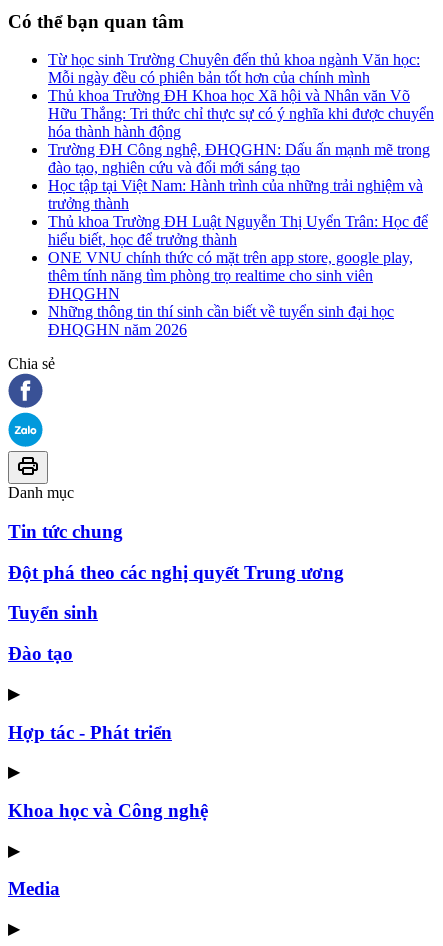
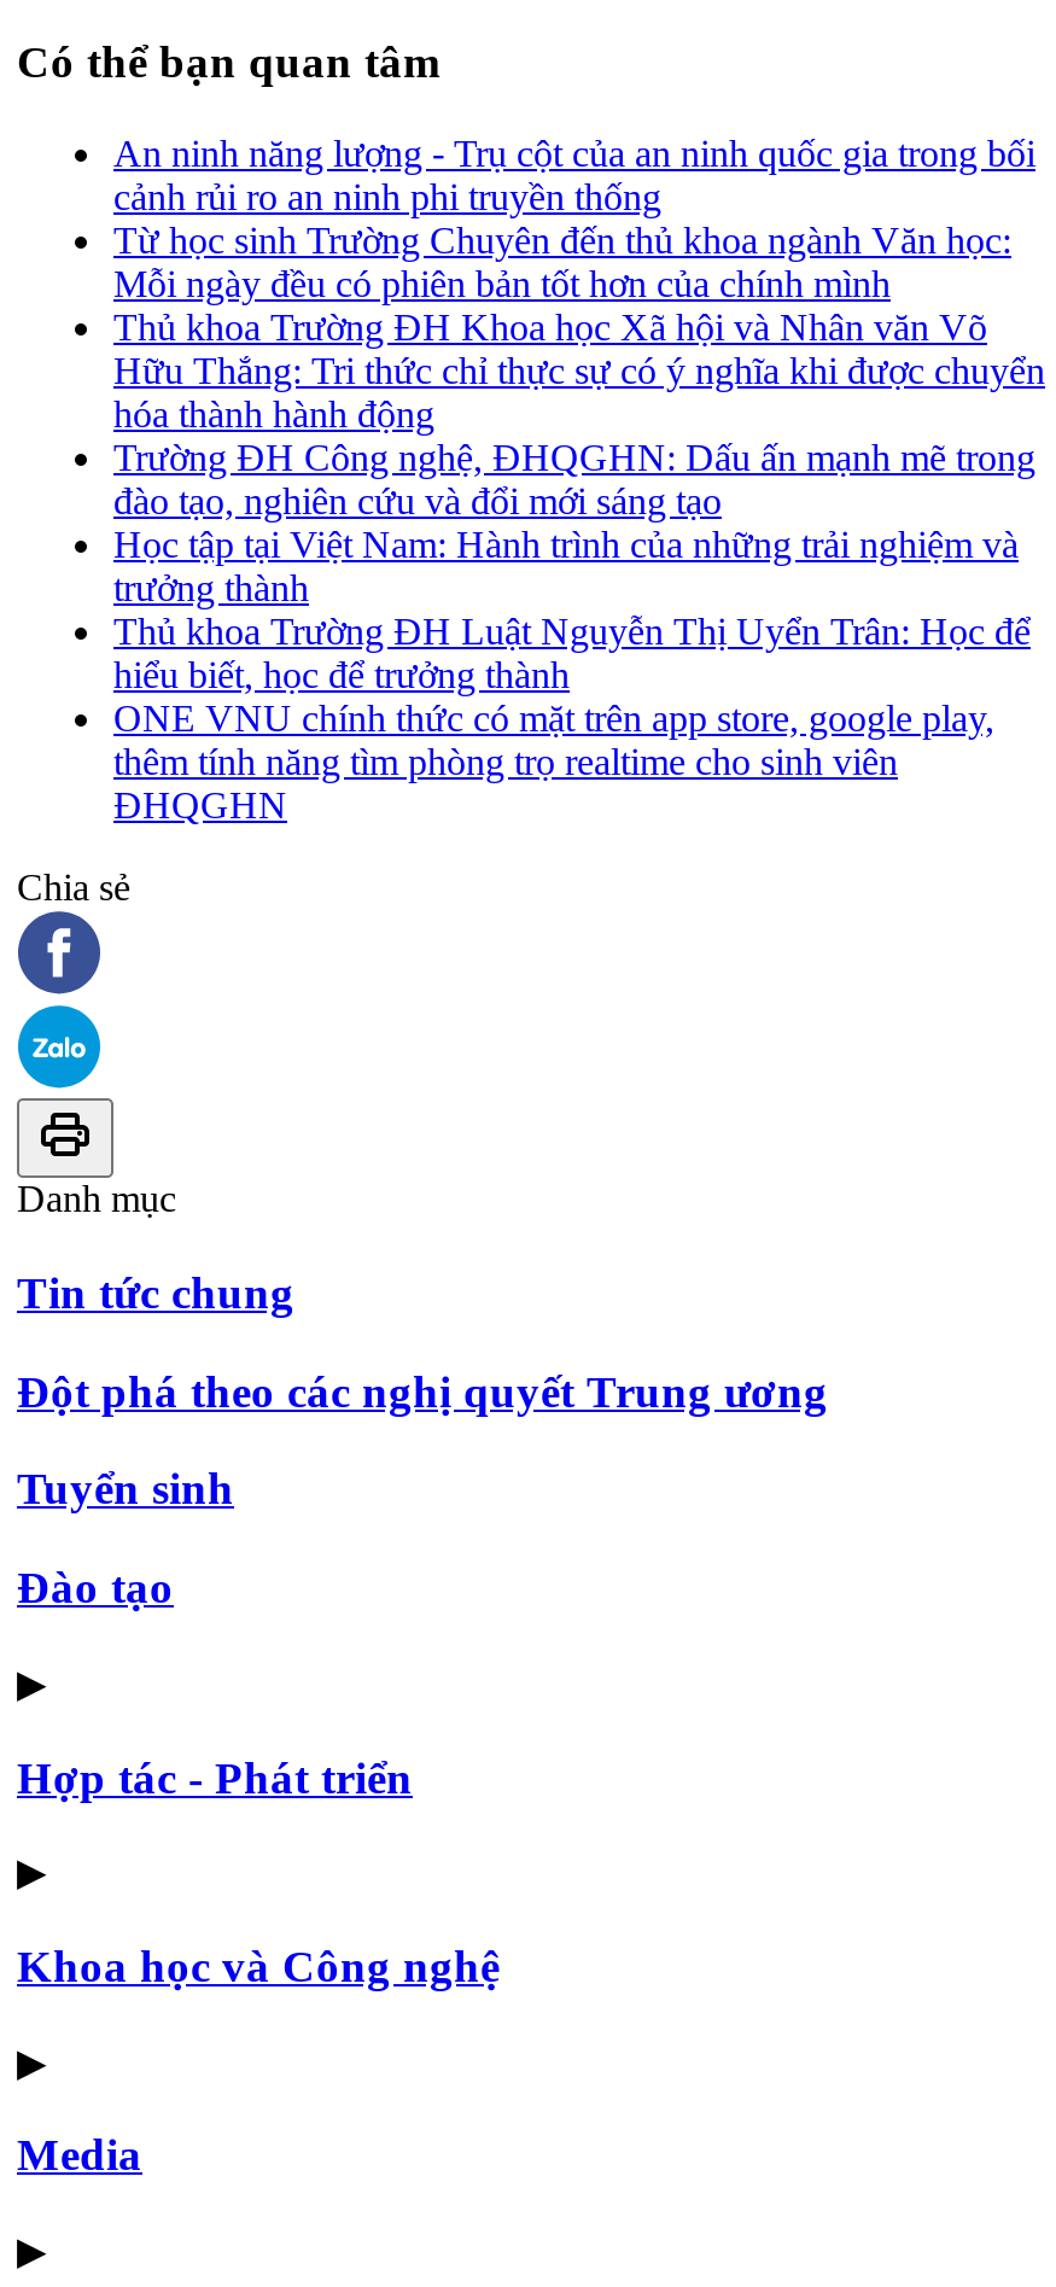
none -> [113,133,1035,218] An ninh năng lượng - Trụ cột của an ninh quốc gia trong bối | cảnh rủi ro an ninh phi truyền thống
moved [48,51,434,302] -> [113,220,1045,826]: Từ học sinh Trường Chuyên đến thủ khoa ngành Văn học: | Mỗi ngày đều có phiên bản tốt hơn của chính mình | Thủ khoa Trường ĐH Khoa học Xã hội và Nhân văn Võ | ... | thêm tính năng tìm phòng trọ realtime cho sinh viên | ĐHQGHN
[48,303,394,338] Những thông tin thí sinh cần biết về tuyển sinh đại học | ĐHQGHN năm 2026 -> none

